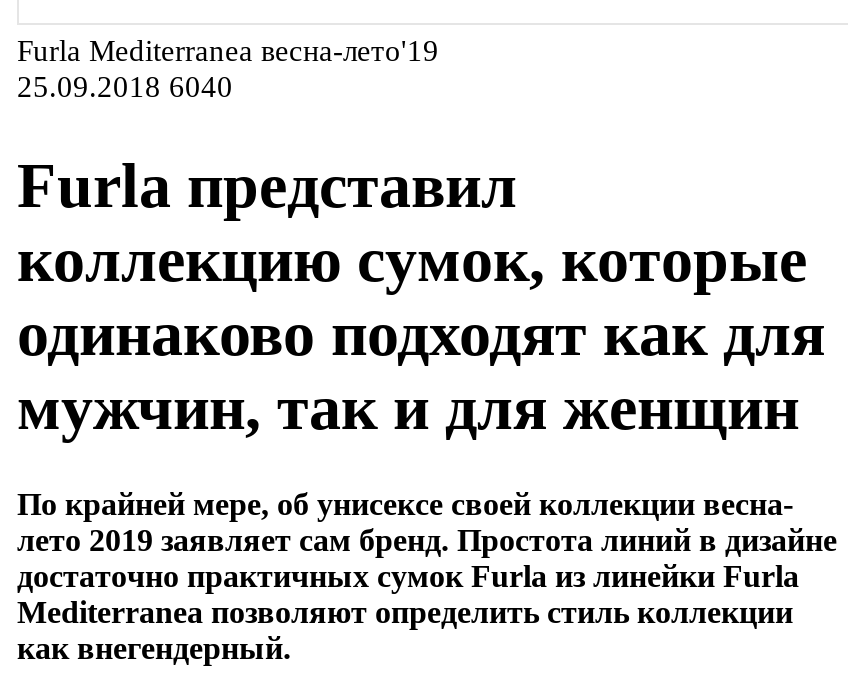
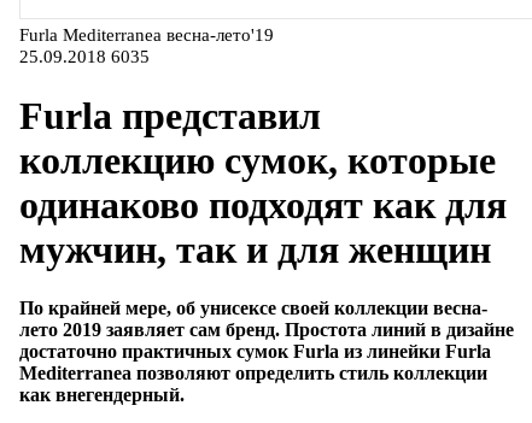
[17,72,233,104] 25.09.2018 6040 -> [19,47,150,67] 25.09.2018 6035

